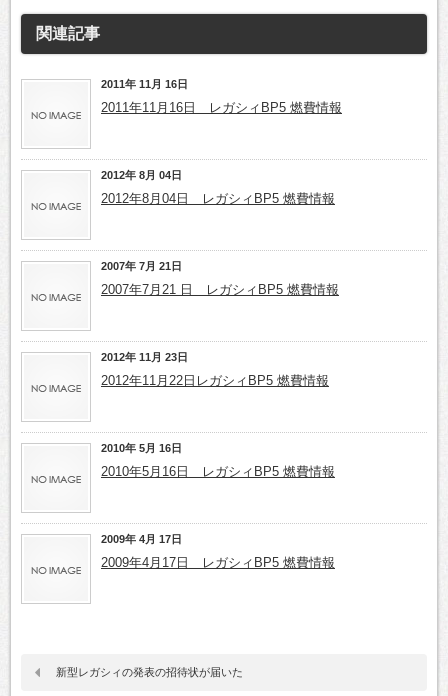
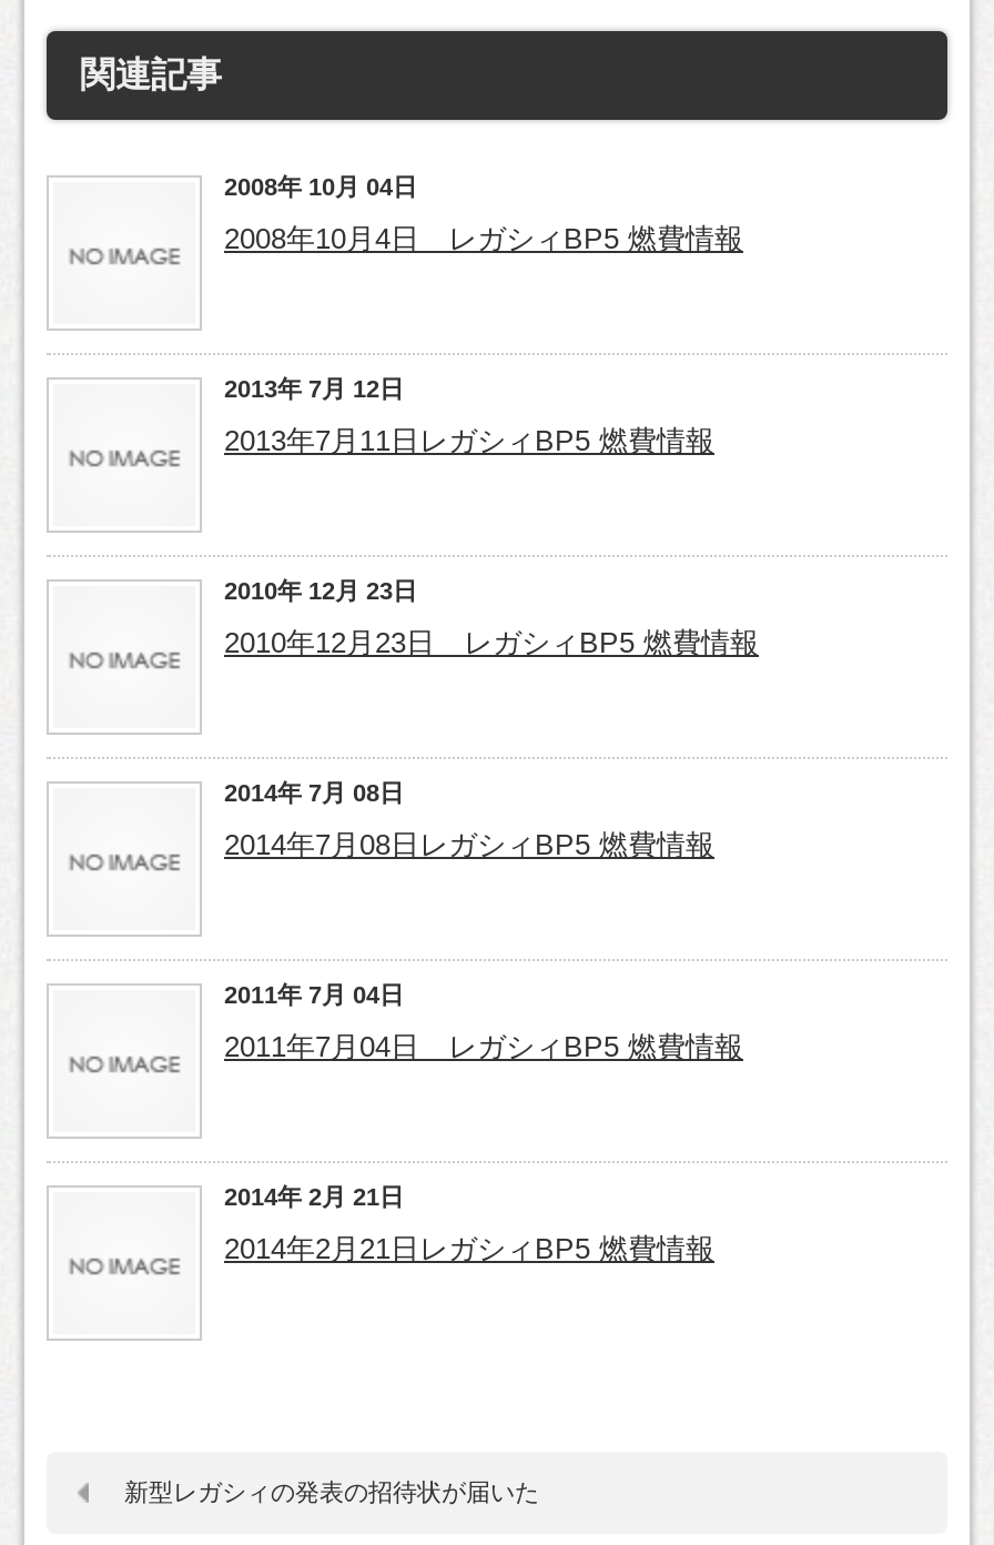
[101,78,188,90] 2011年 11月 16日 -> [224,173,417,200] 2008年 10月 04日
[101,100,342,115] 2011年11月16日 レガシィBP5 燃費情報 -> [224,222,743,256] 2008年10月4日 レガシィBP5 燃費情報
[101,169,182,181] 2012年 8月 04日 -> [224,375,404,402] 2013年 7月 12日
[101,191,335,206] 2012年8月04日 レガシィBP5 燃費情報 -> [224,424,714,458] 2013年7月11日レガシィBP5 燃費情報
[101,260,182,272] 2007年 7月 21日 -> [224,577,417,604] 2010年 12月 23日
[101,282,339,297] 2007年7月21 日 レガシィBP5 燃費情報 -> [224,626,759,660] 2010年12月23日 レガシィBP5 燃費情報
[101,351,188,363] 2012年 11月 23日 -> [224,779,404,806] 2014年 7月 08日
[101,373,329,388] 2012年11月22日レガシィBP5 燃費情報 -> [224,828,714,862] 2014年7月08日レガシィBP5 燃費情報
[101,442,182,454] 2010年 5月 16日 -> [224,981,404,1008] 2011年 7月 04日
[101,464,335,479] 2010年5月16日 レガシィBP5 燃費情報 -> [224,1030,743,1064] 2011年7月04日 レガシィBP5 燃費情報
[101,533,182,545] 2009年 4月 17日 -> [224,1183,404,1210] 2014年 2月 21日
[101,555,335,570] 2009年4月17日 レガシィBP5 燃費情報 -> [224,1232,714,1266] 2014年2月21日レガシィBP5 燃費情報

